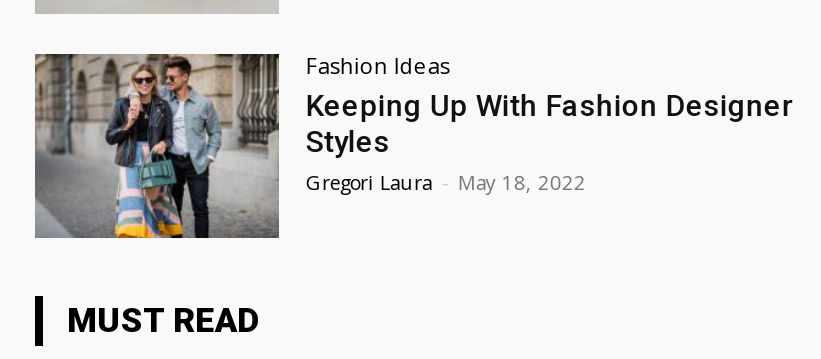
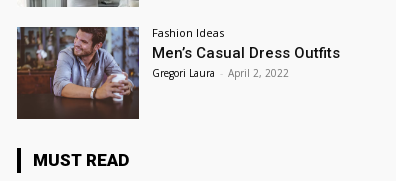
[35,52,794,240] [image] | Keeping Up With Fashion Designer | Styles | Gregori Laura - May 18, 2022 -> [16,26,340,120] [image] | Men’s Casual Dress Outfits | Gregori Laura - April 2, 2022

